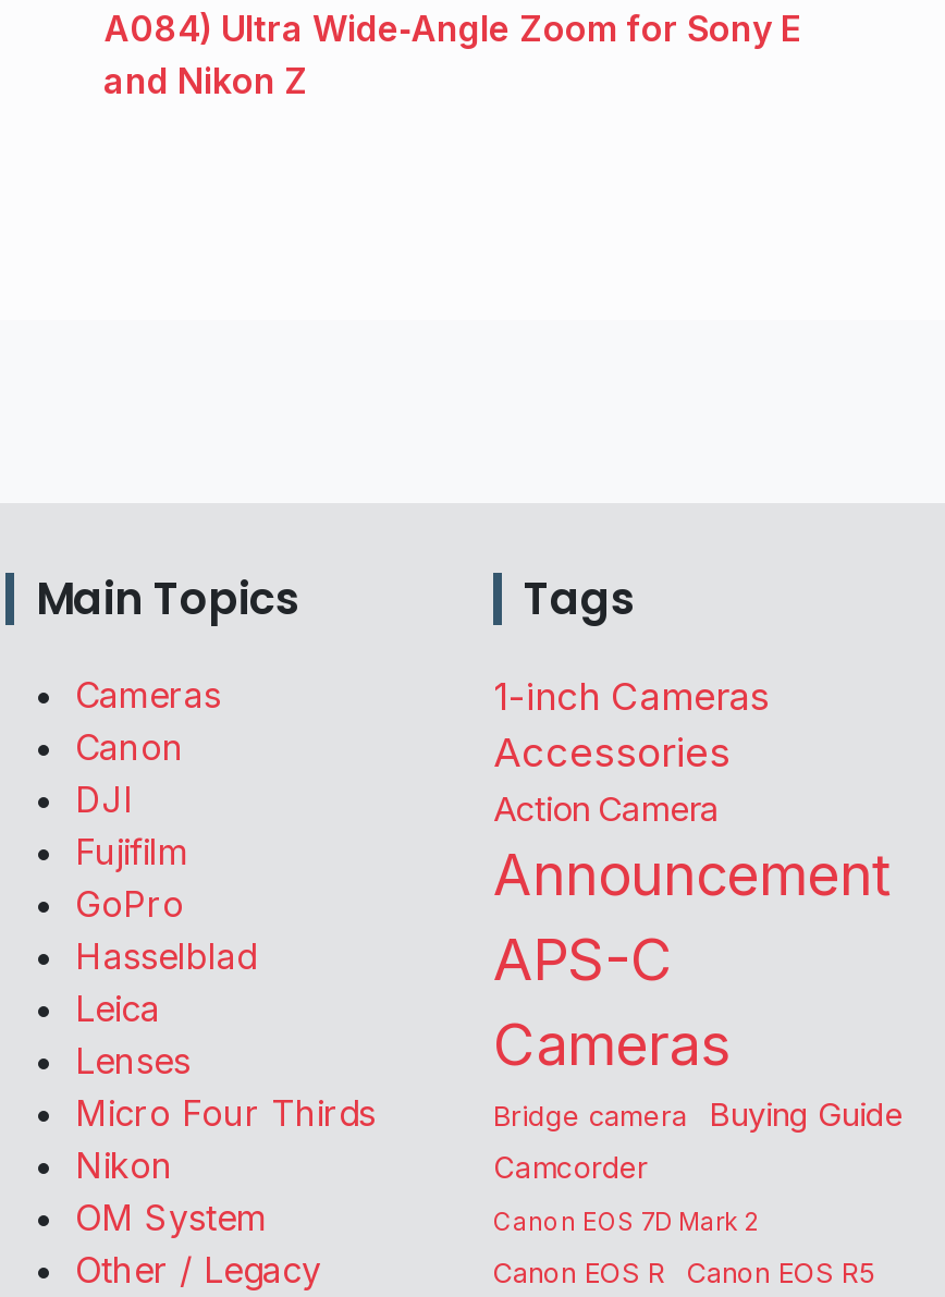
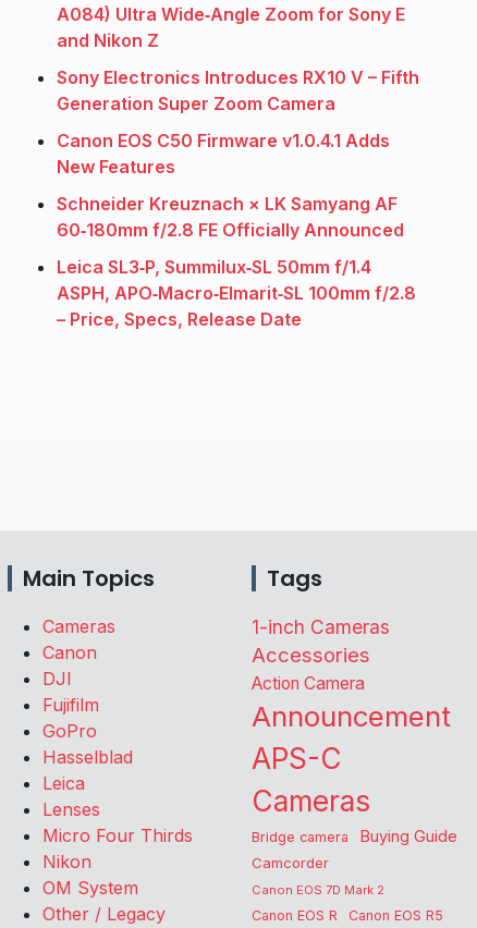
none -> [57,66,419,329] Sony Electronics Introduces RX10 V – Fifth | Generation Super Zoom Camera | Canon EOS C50 Firmware v1.0.4.1 Adds | New Features | Schneider Kreuznach × LK Samyang AF | 60‑180mm f/2.8 FE Officially Announced | Leica SL3‑P, Summilux‑SL 50mm f/1.4 | ASPH, APO‑Macro‑Elmarit‑SL 100mm f/2.8 | – Price, Specs, Release Date

